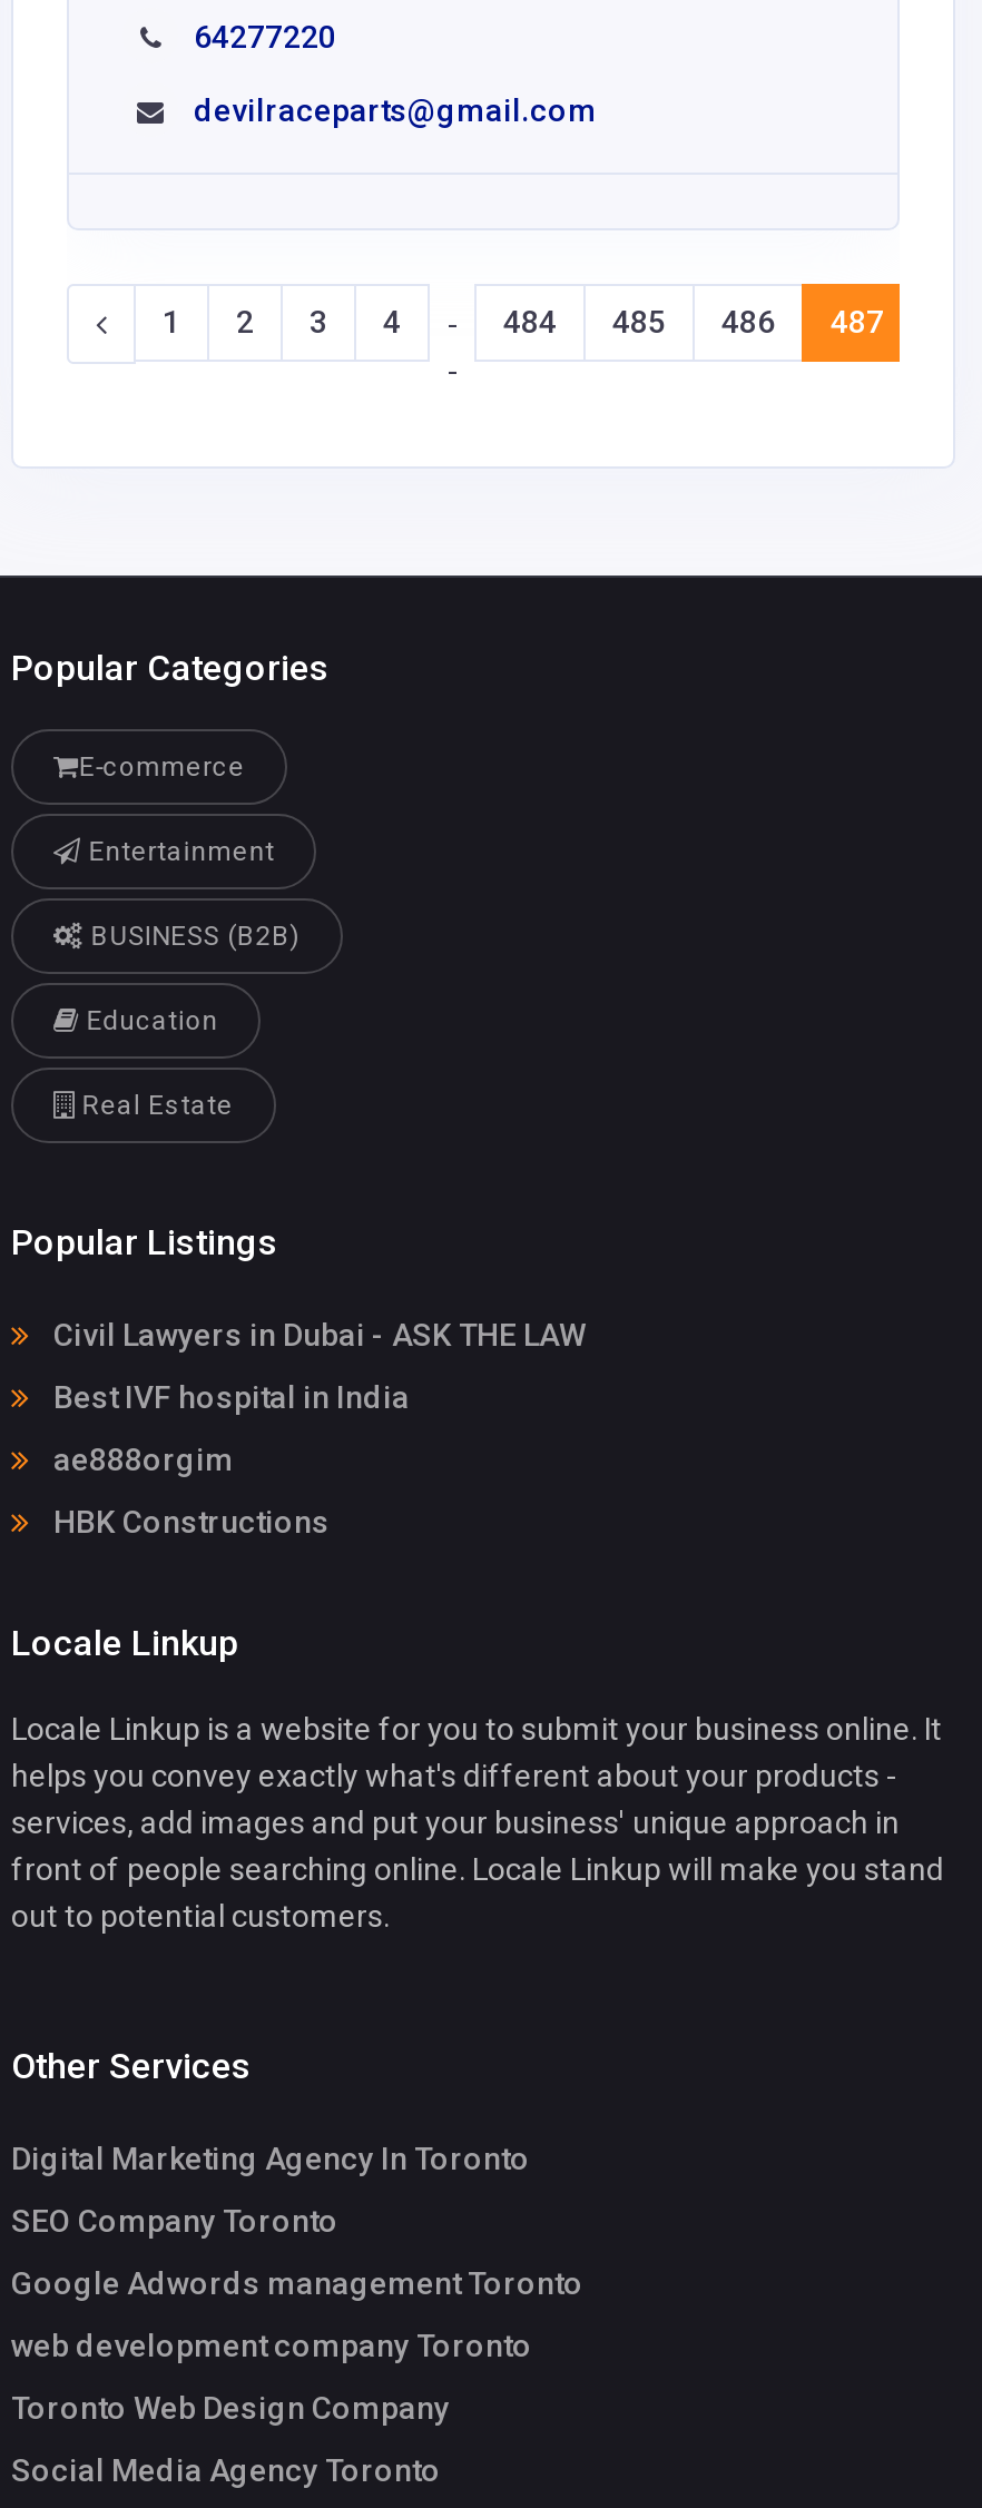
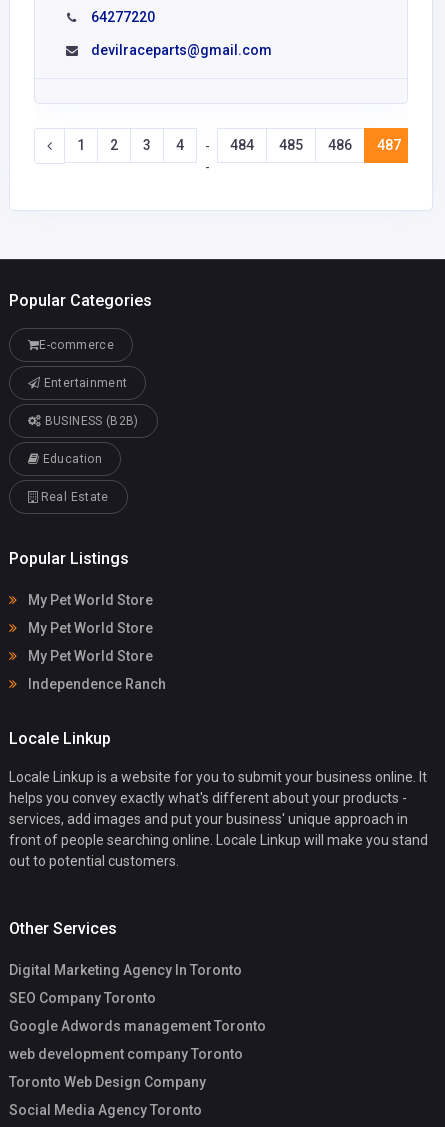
[47,1318,586,1353] Civil Lawyers in Dubai - ASK THE LAW -> [25,592,153,608] My Pet World Store
[47,1380,410,1416] Best IVF hospital in India -> [25,620,153,636] My Pet World Store
[47,1442,234,1478] ae888orgim -> [25,648,153,664] My Pet World Store
[47,1505,330,1540] HBK Constructions -> [25,676,166,692] Independence Ranch

